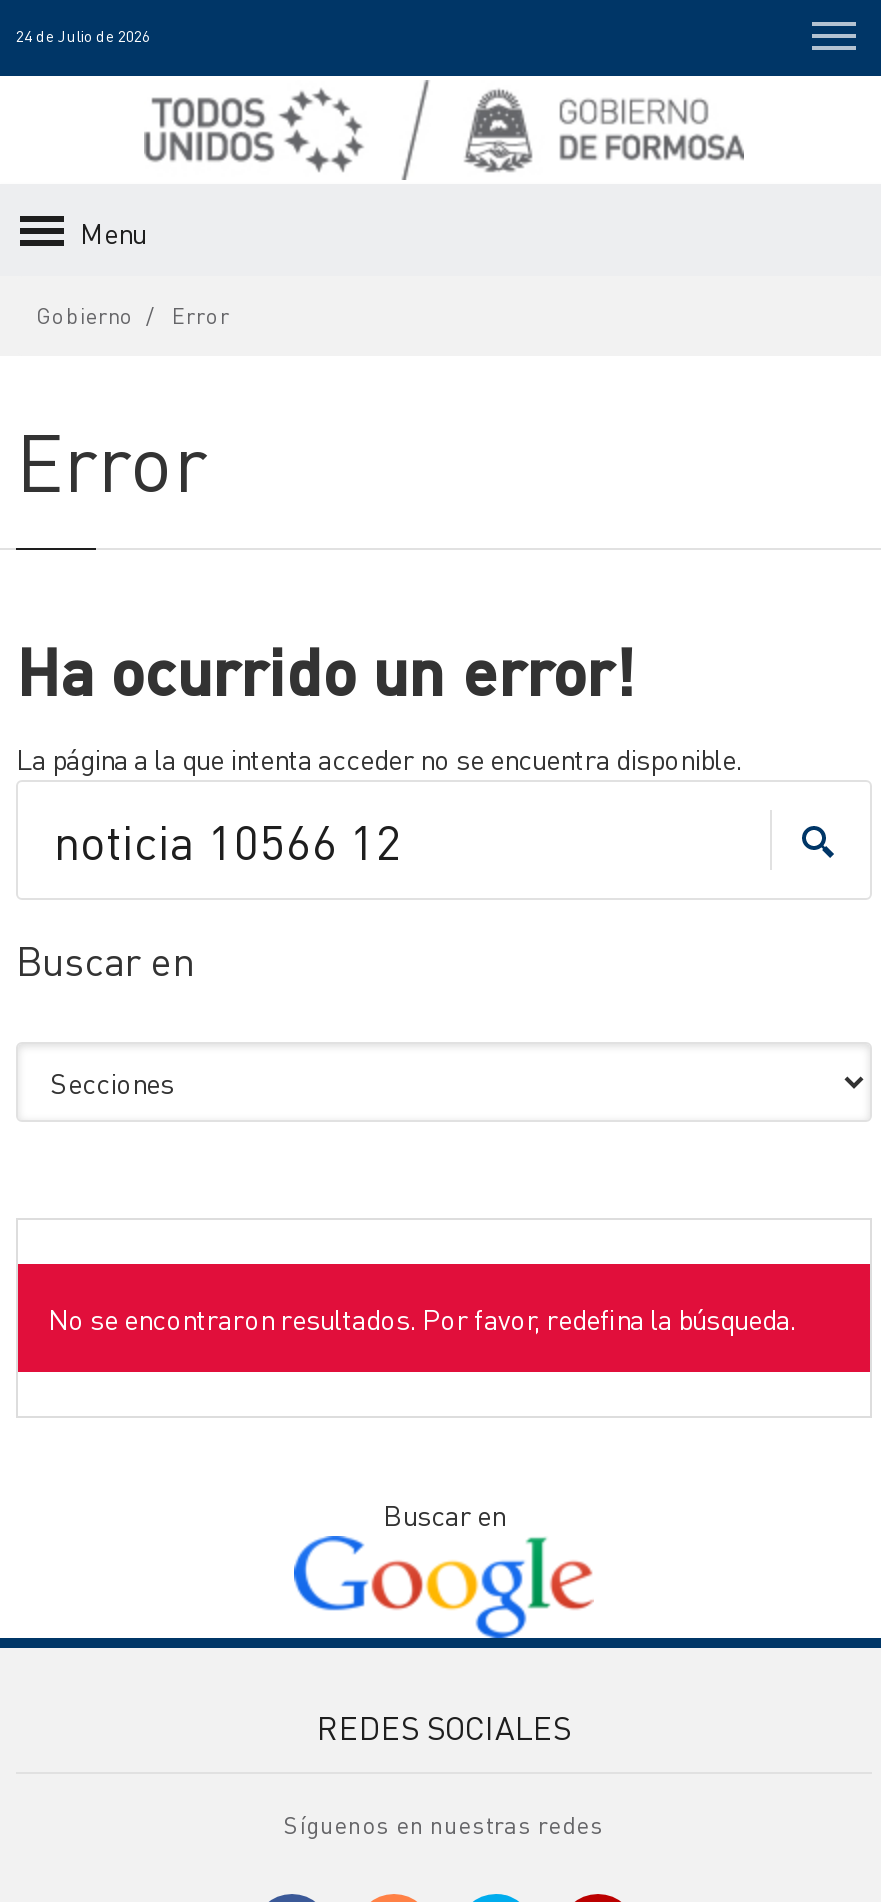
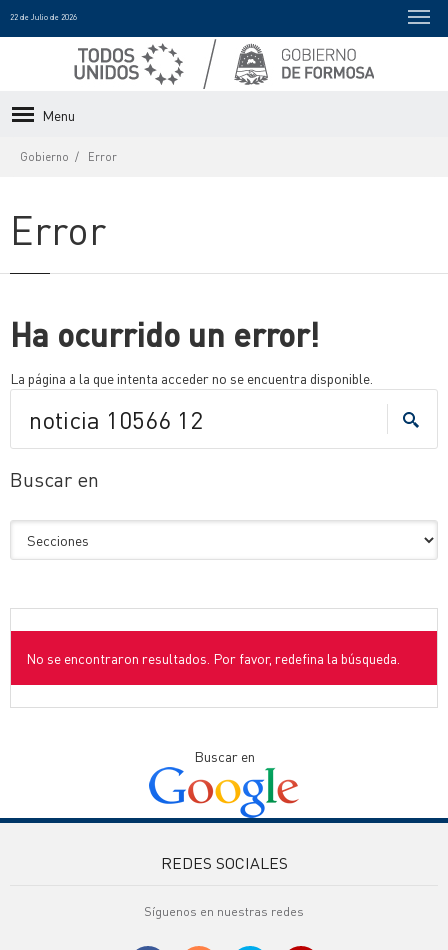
[16,26,150,46] 24 de Julio de 2026 -> [10,12,77,22] 22 de Julio de 2026

